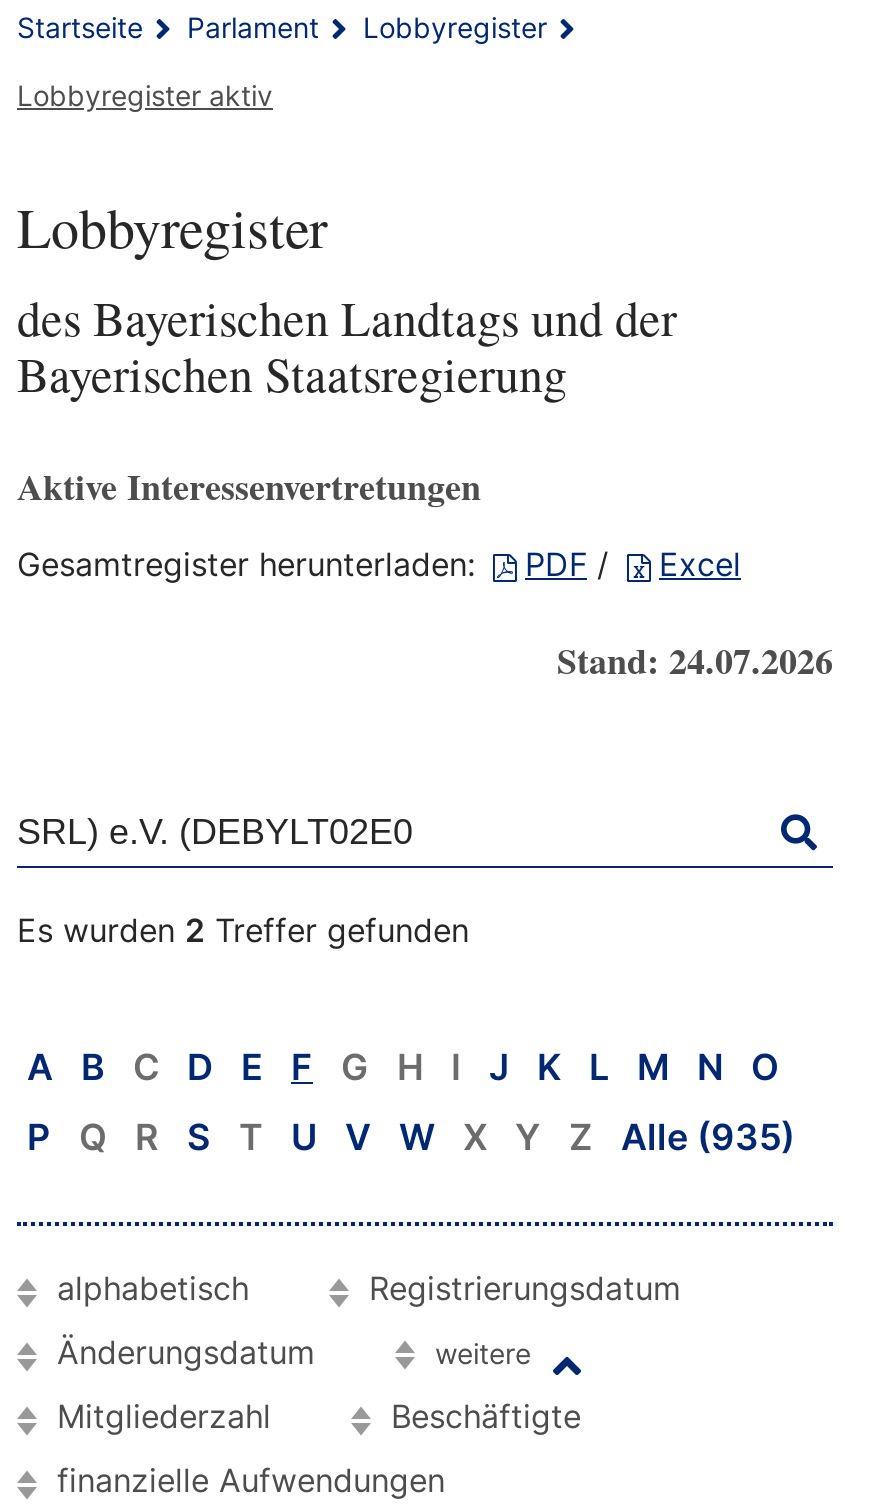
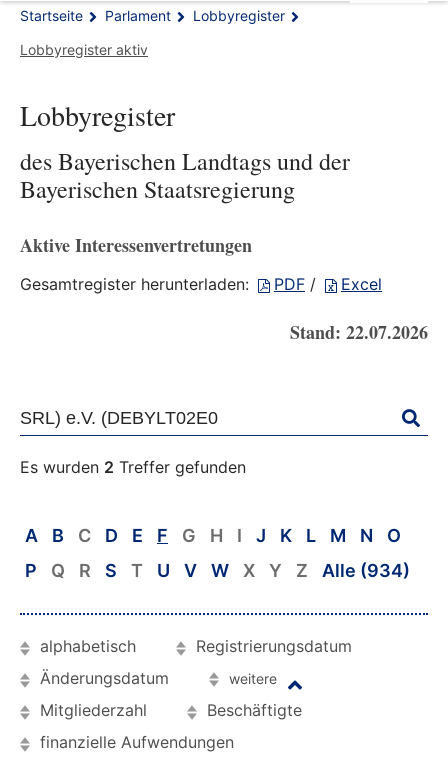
[557,634,833,686] Stand: 24.07.2026 -> [290,319,428,345] Stand: 22.07.2026
[27,1116,795,1158] P Q R S T U V W X Y Z Alle (935) -> [25,560,410,581] P Q R S T U V W X Y Z Alle (934)

